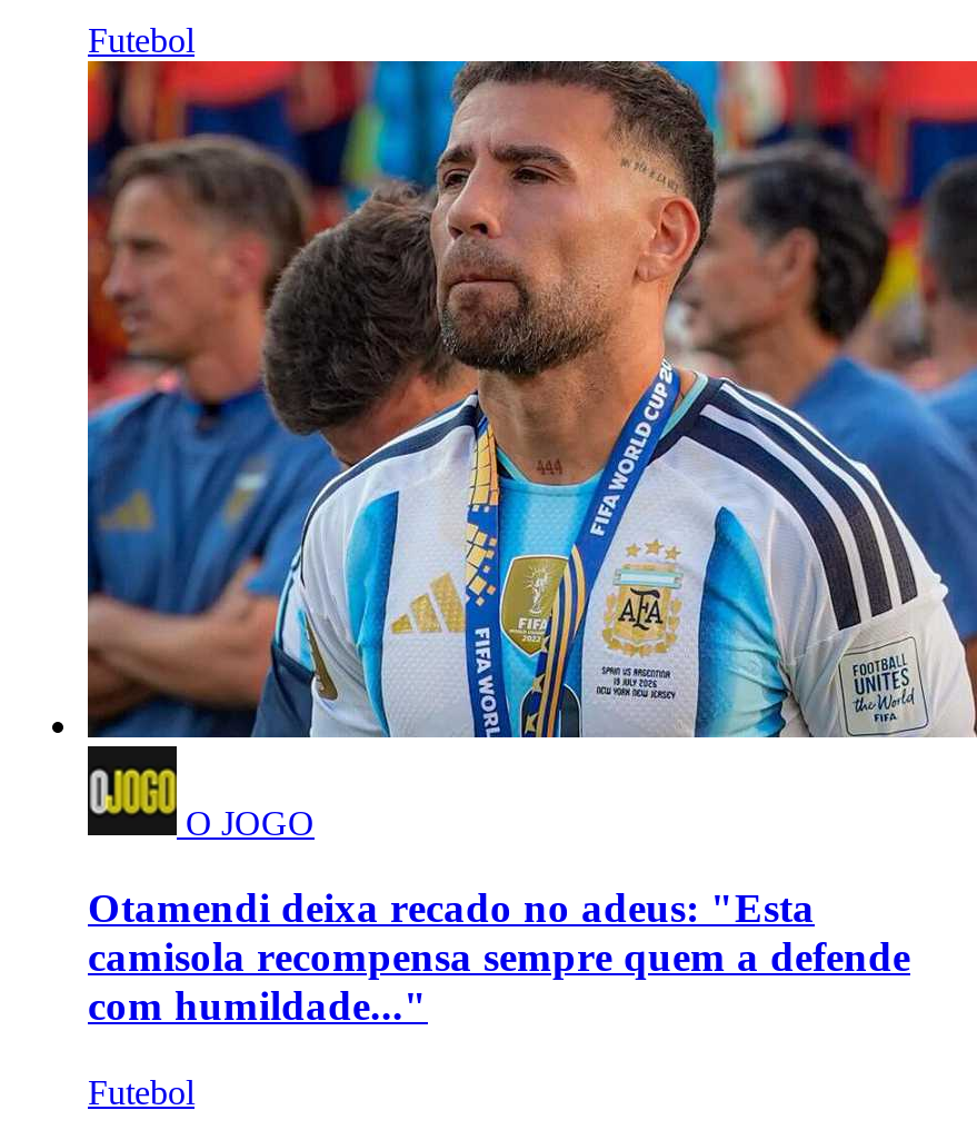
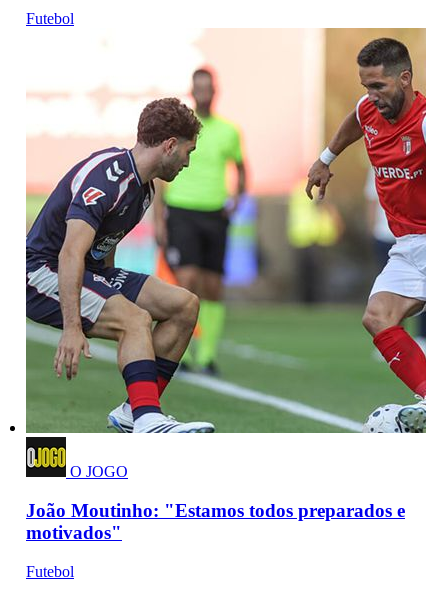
[86,58,970,747] [image] -> [25,28,423,433] [image]
moved [186,803,315,841] -> [70,463,128,480]: O JOGO
[88,885,910,1029] Otamendi deixa recado no adeus: "Esta | camisola recompensa sempre quem a defende | com humildade..." -> [26,500,405,543] João Moutinho: "Estamos todos preparados e | motivados"

